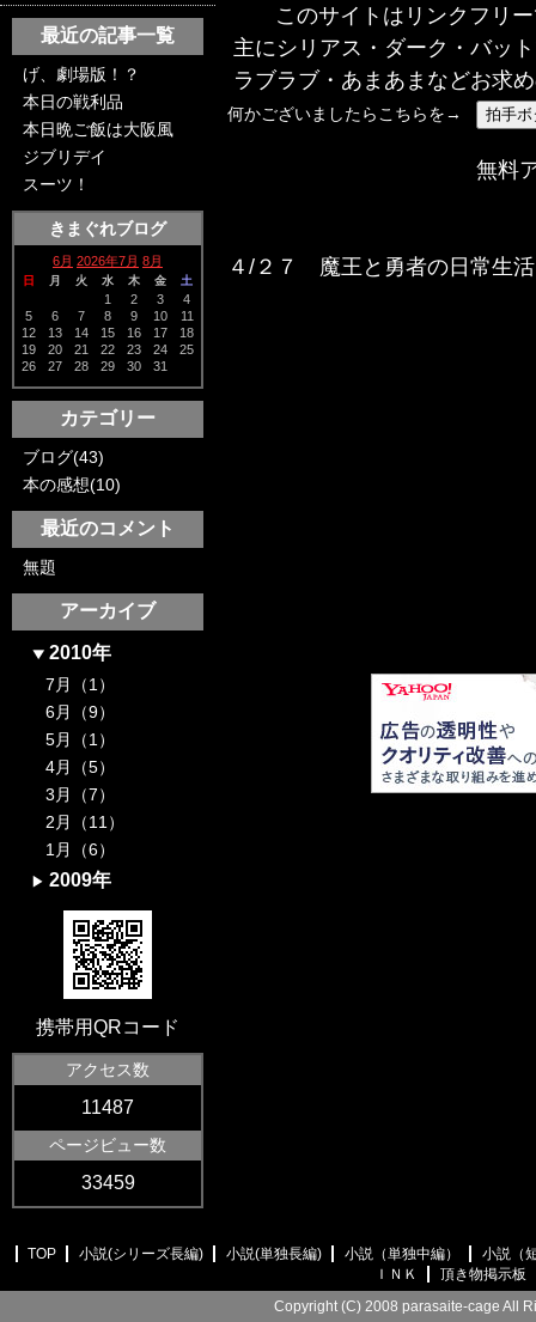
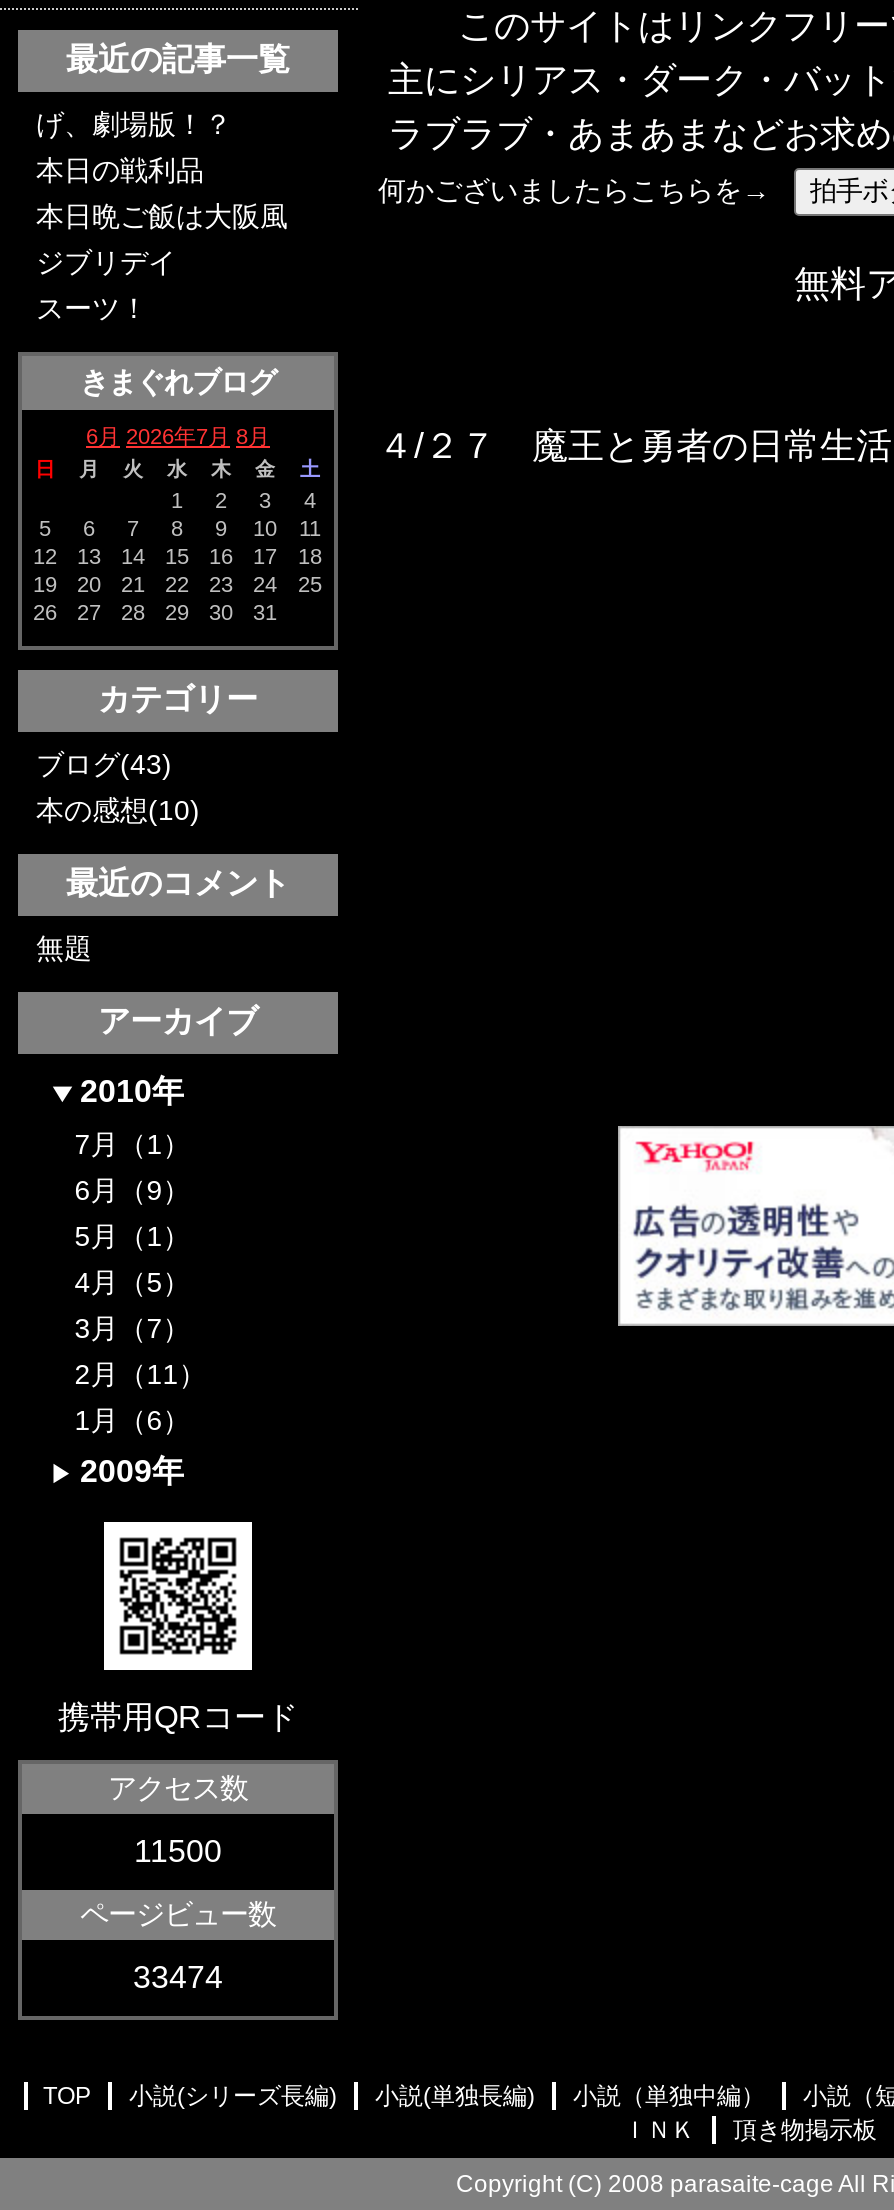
[81,1097,134,1117] 11487 -> [134,1834,222,1868] 11500
[81,1172,135,1193] 33459 -> [133,1960,223,1994] 33474

